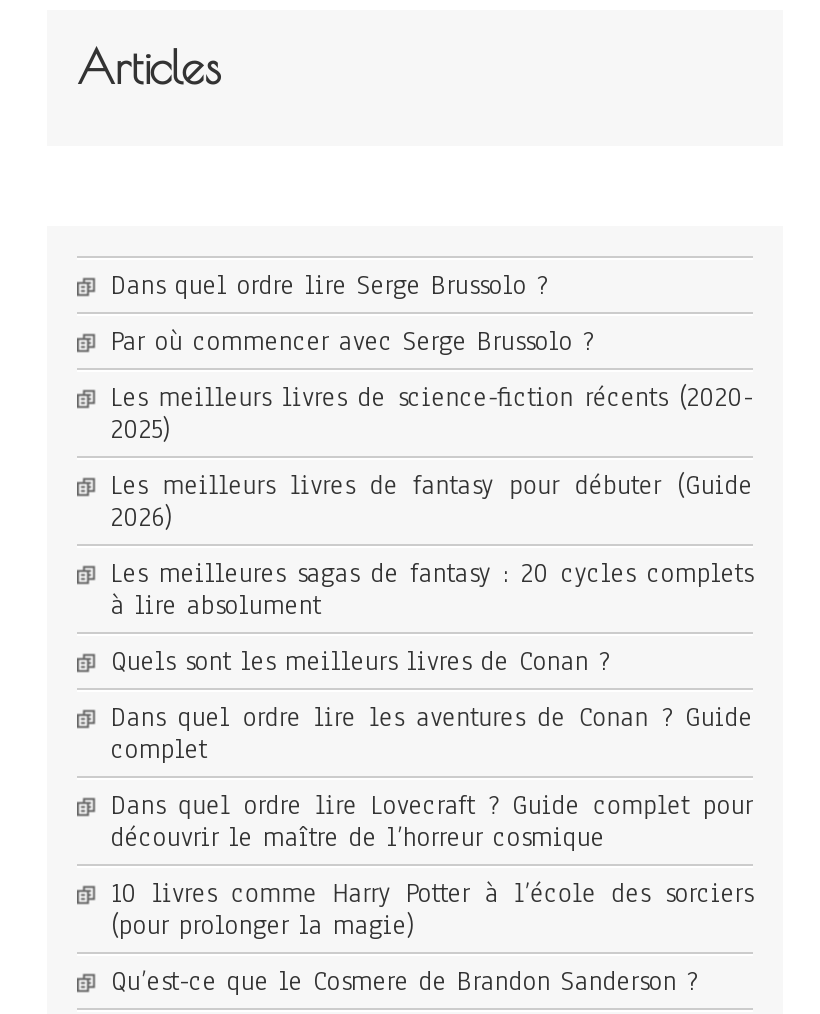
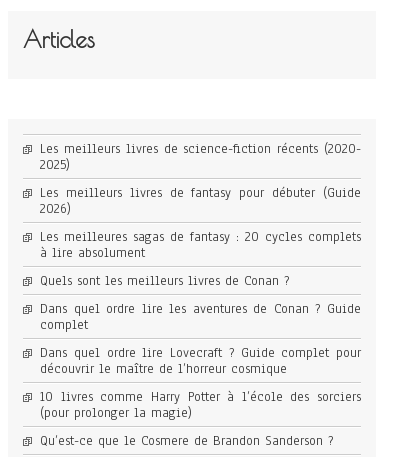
[111,269,593,361] Dans quel ordre lire Serge Brussolo ? | Par où commencer avec Serge Brussolo ? -> none

